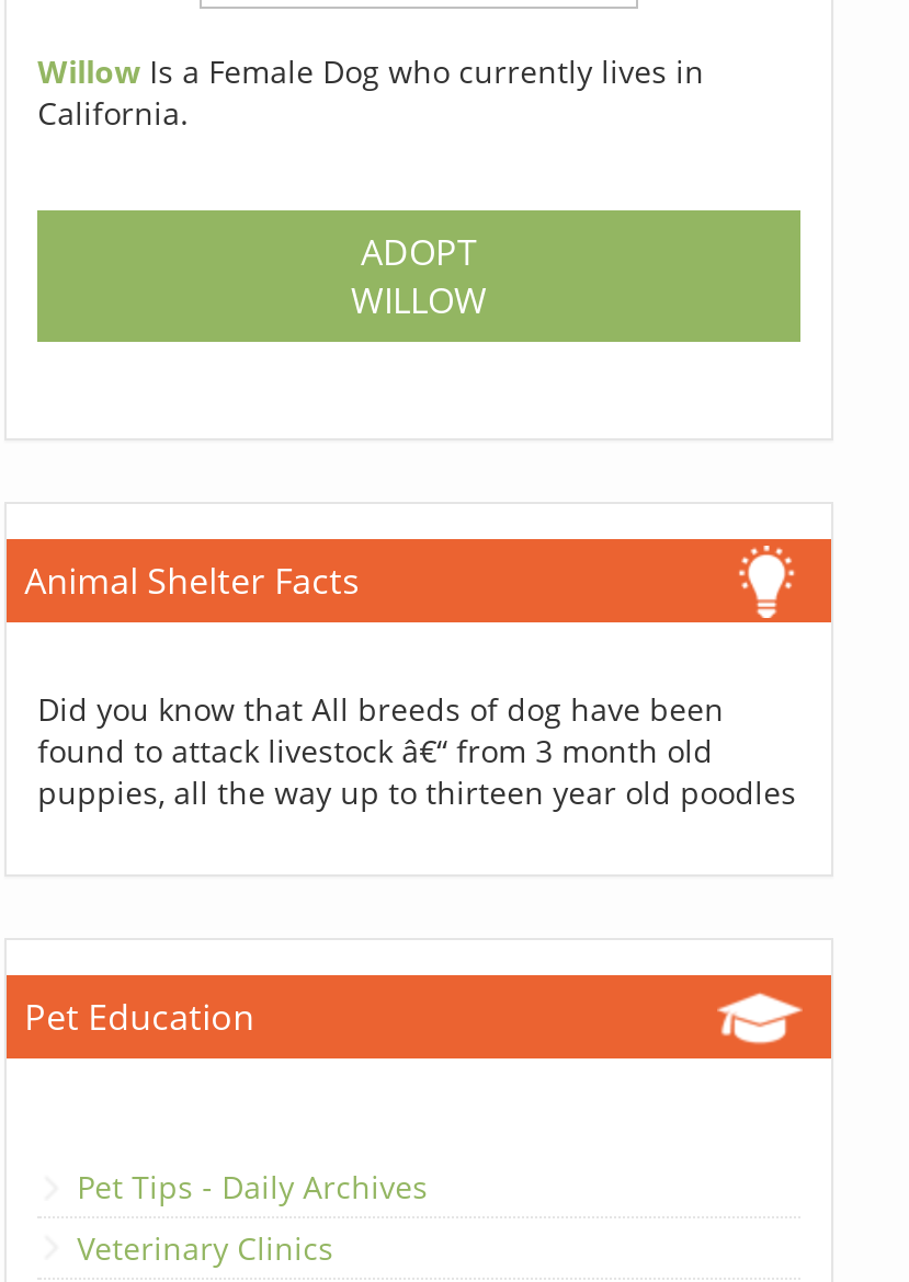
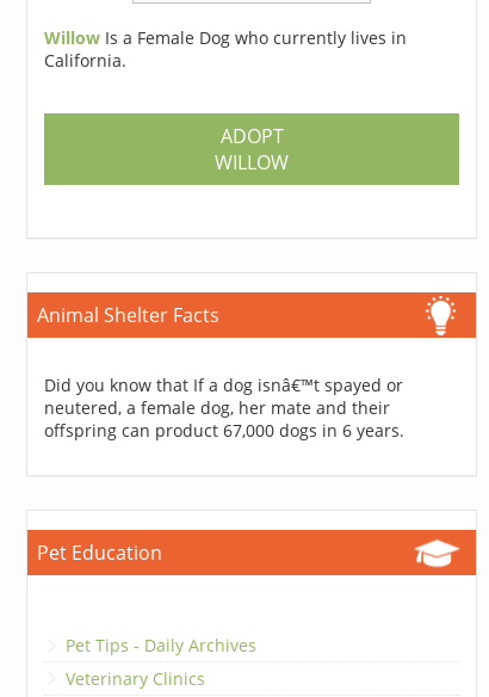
[38,689,796,814] Did you know that All breeds of dog have been | found to attack livestock â€“ from 3 month old | puppies, all the way up to thirteen year old poodles -> [44,374,405,442] Did you know that If a dog isnâ€™t spayed or | neutered, a female dog, her mate and their | offspring can product 67,000 dogs in 6 years.

